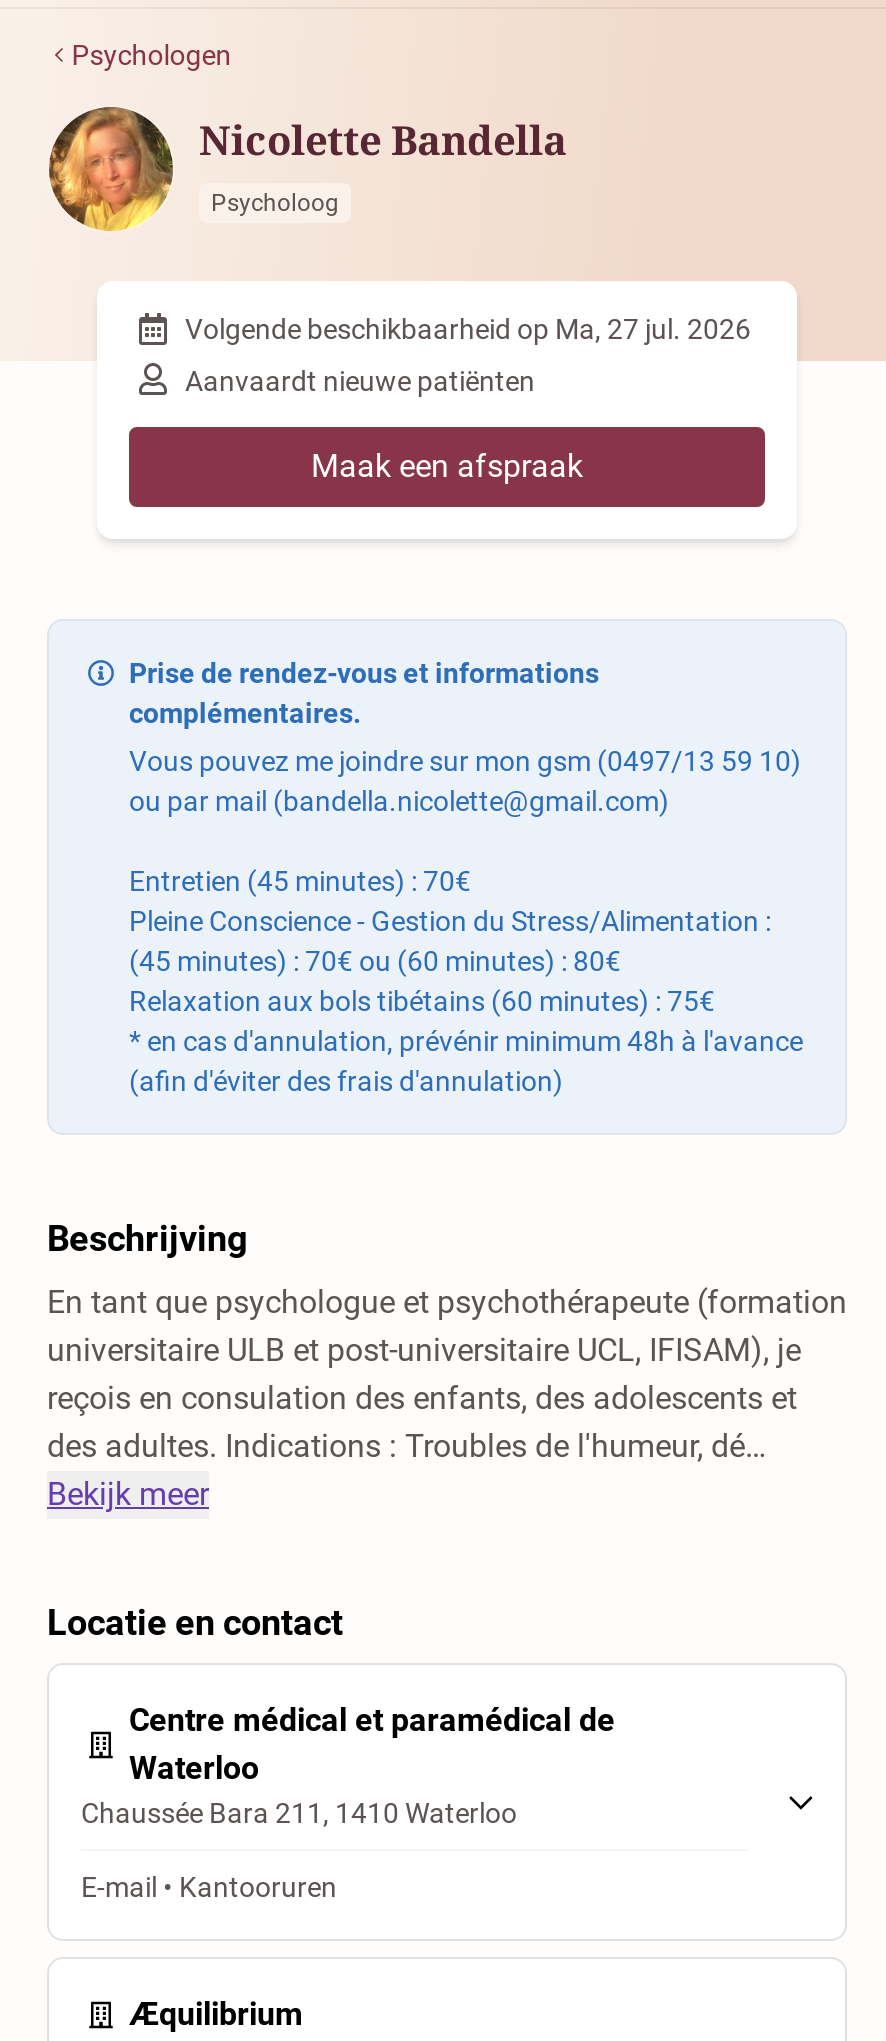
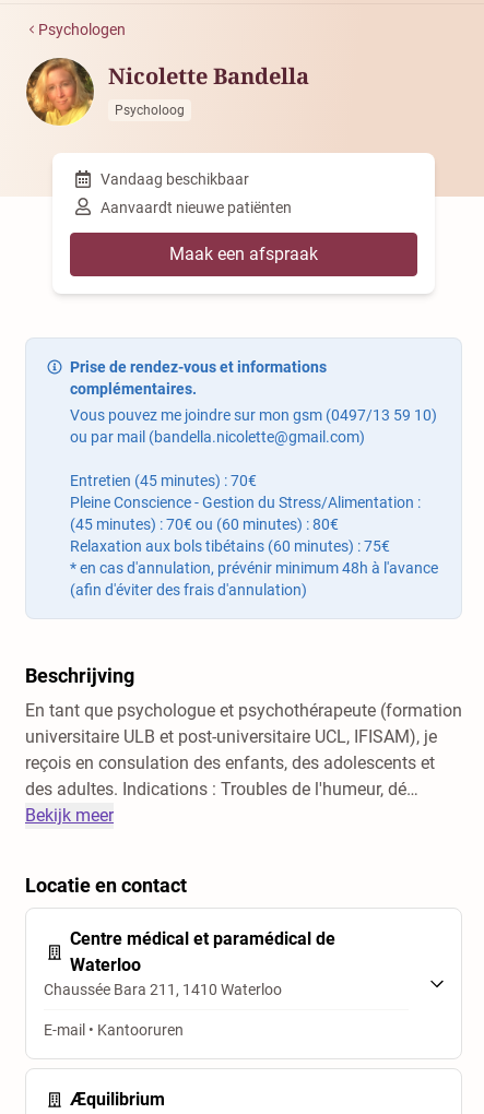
[185,313,751,345] Volgende beschikbaarheid op Ma, 27 jul. 2026 -> [101,170,249,188] Vandaag beschikbaar

